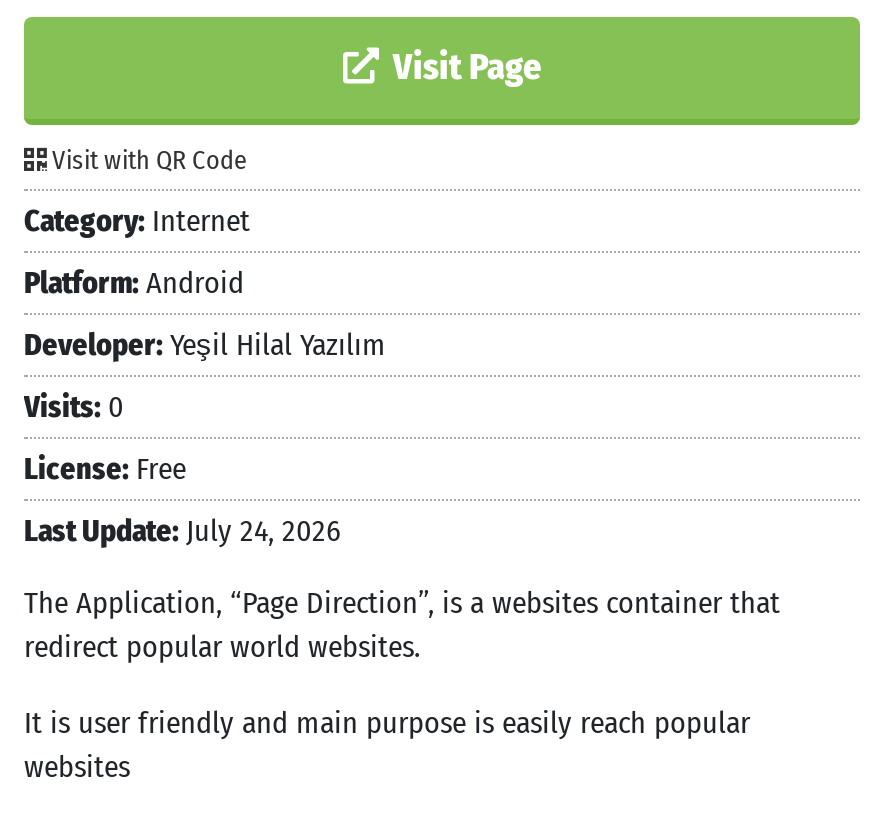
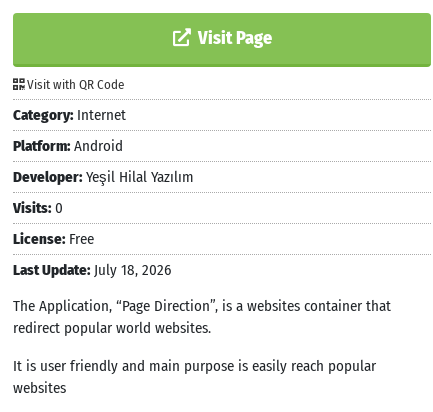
[24,514,340,550] Last Update: July 24, 2026 -> [13,261,171,279] Last Update: July 18, 2026

